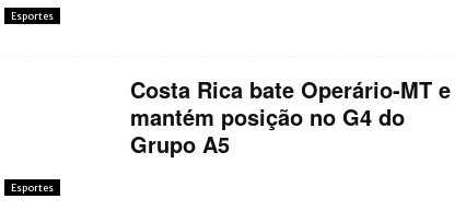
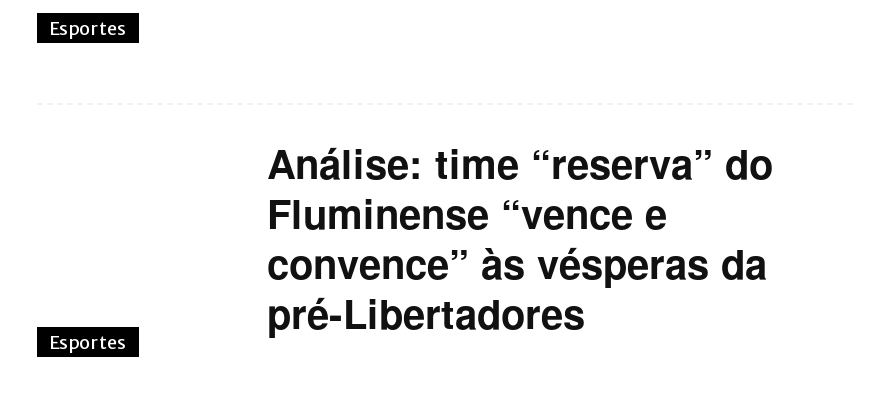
[130,73,451,160] Costa Rica bate Operário-MT e | mantém posição no G4 do | Grupo A5 -> [267,133,773,341] Análise: time “reserva” do | Fluminense “vence e | convence” às vésperas da | pré-Libertadores

